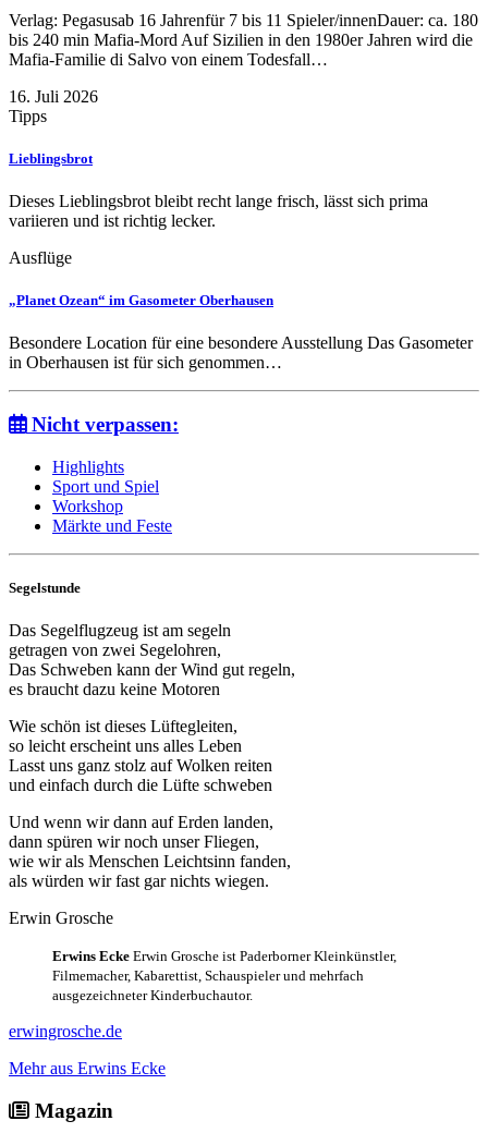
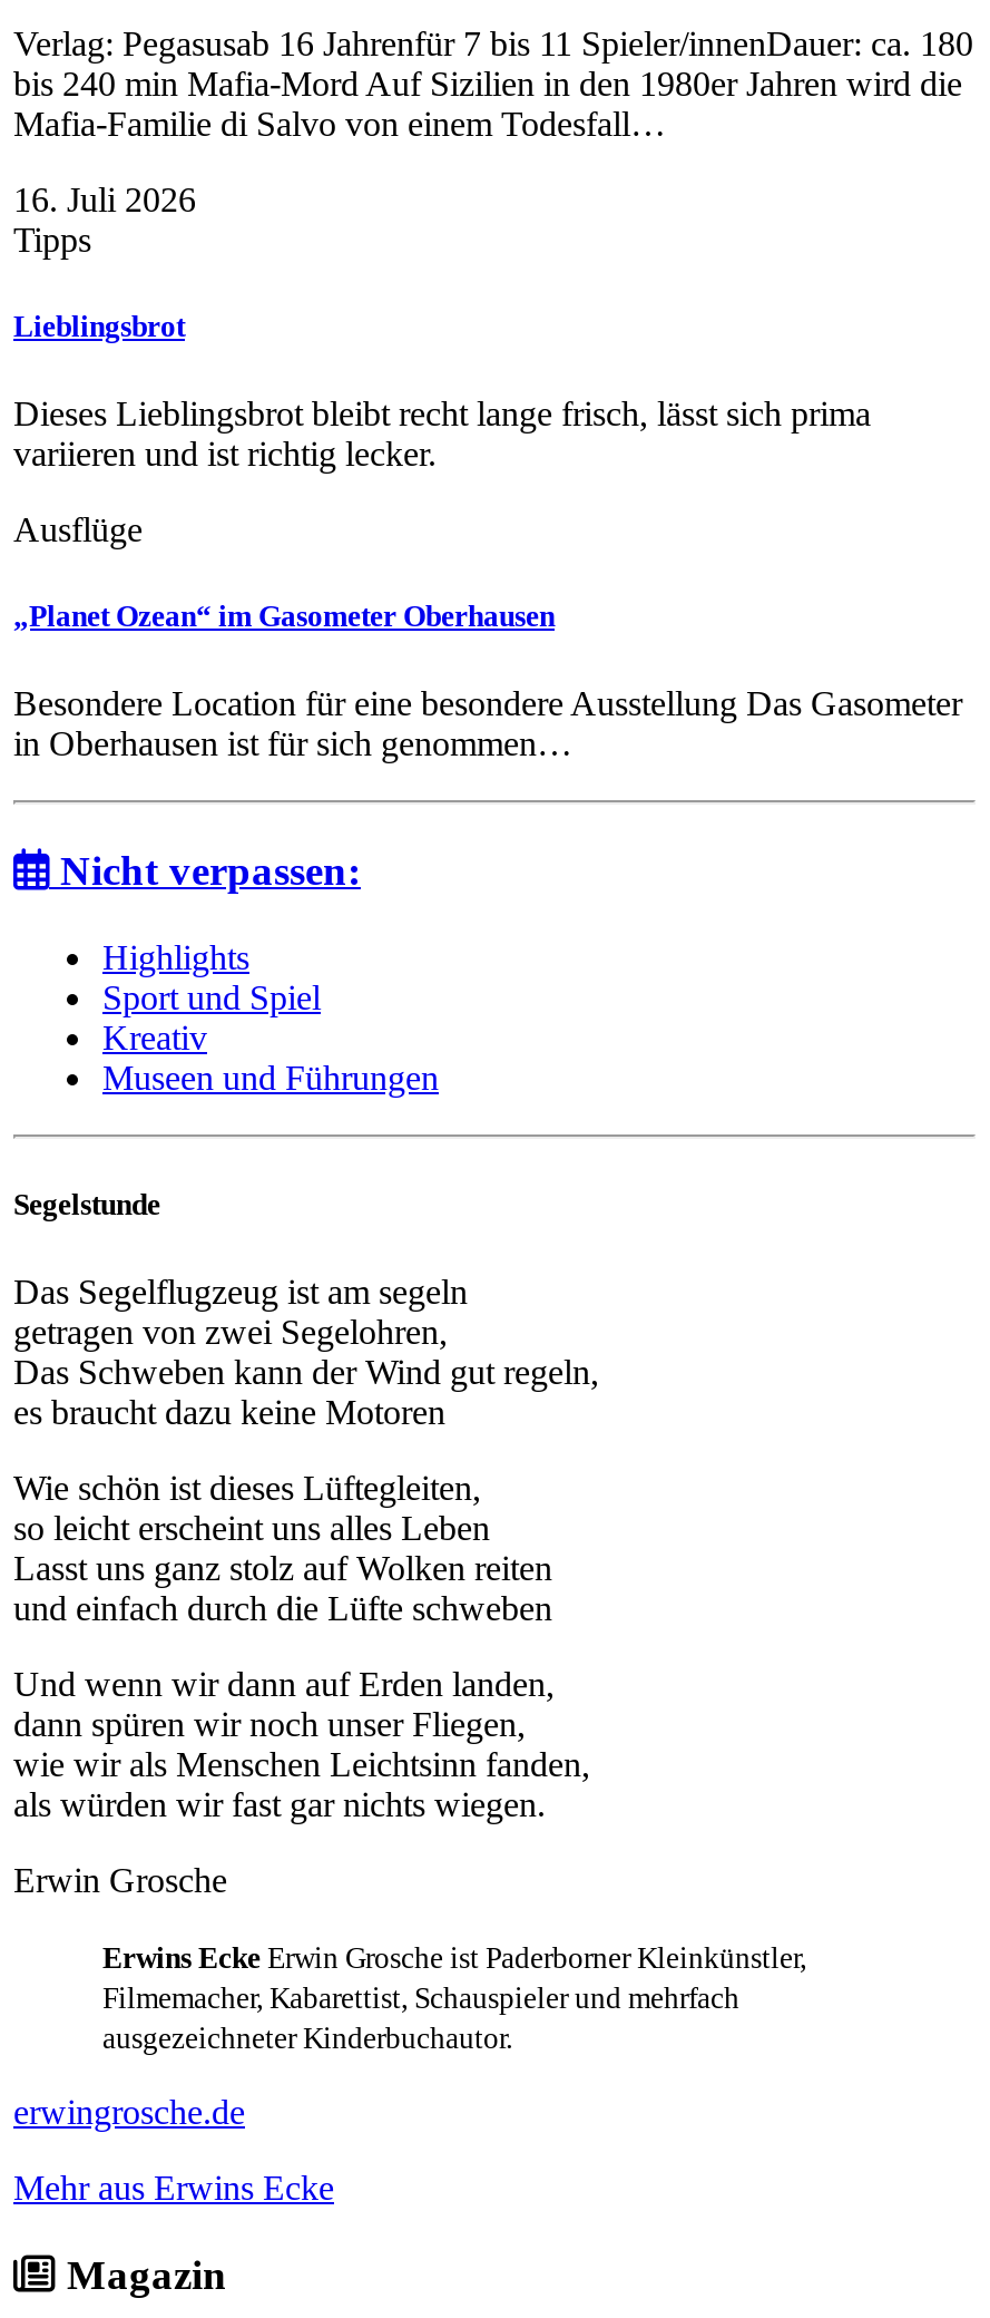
[52,497,172,535] Workshop | Märkte und Feste -> [102,1018,439,1096] Kreativ | Museen und Führungen

